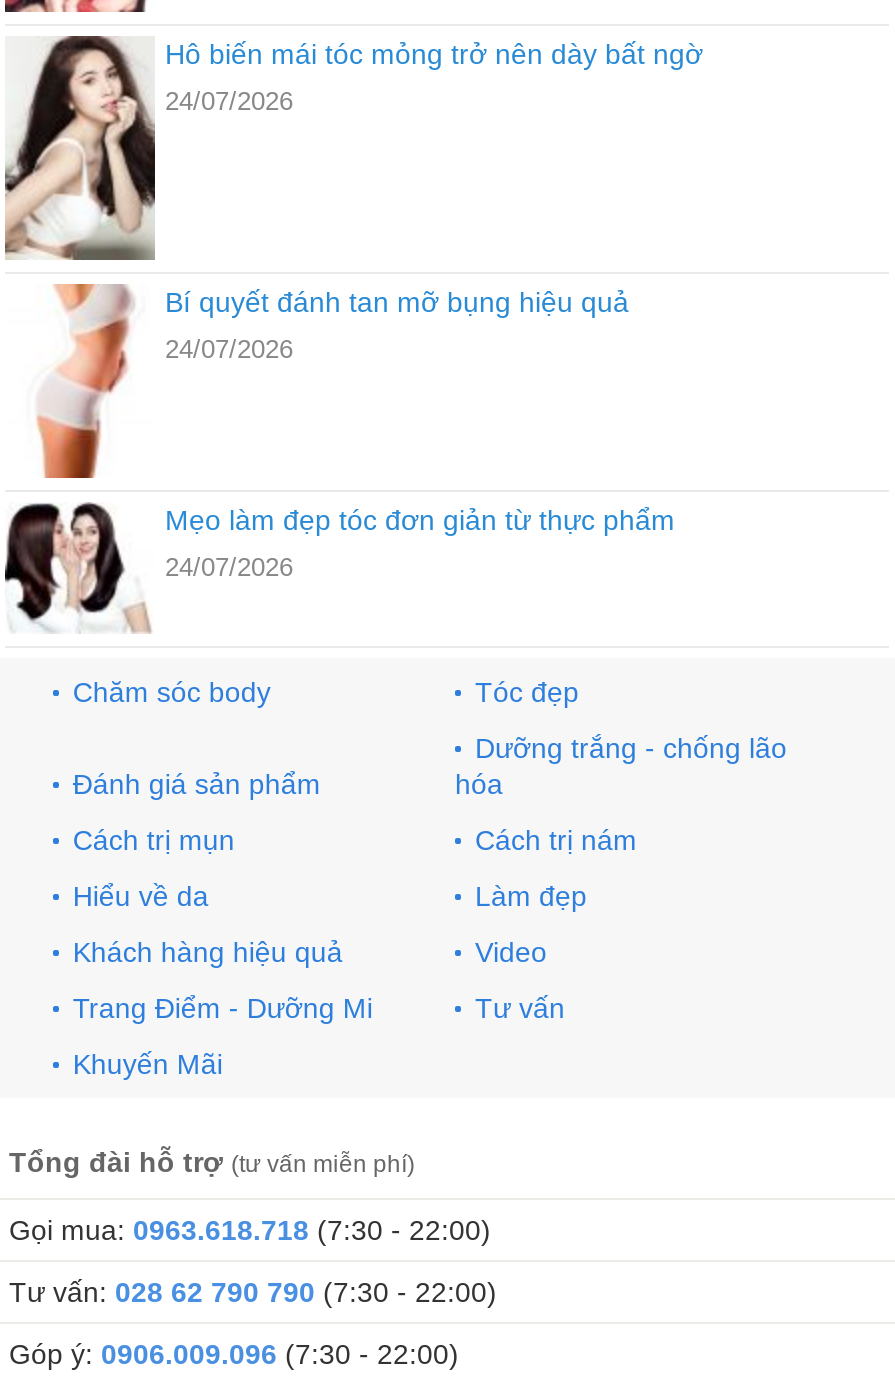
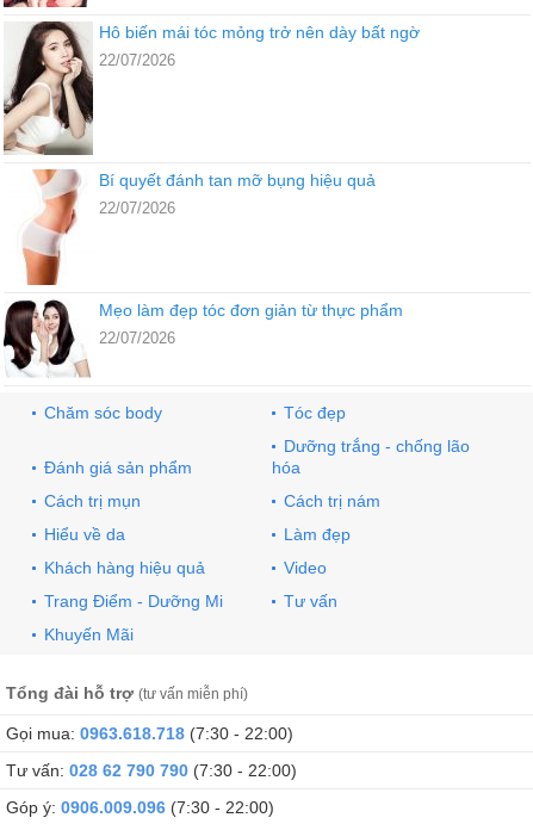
[165,85,293,115] 24/07/2026 -> [99,51,175,69] 22/07/2026
[165,333,293,363] 24/07/2026 -> [99,199,175,217] 22/07/2026
[165,551,293,581] 24/07/2026 -> [99,329,175,347] 22/07/2026

